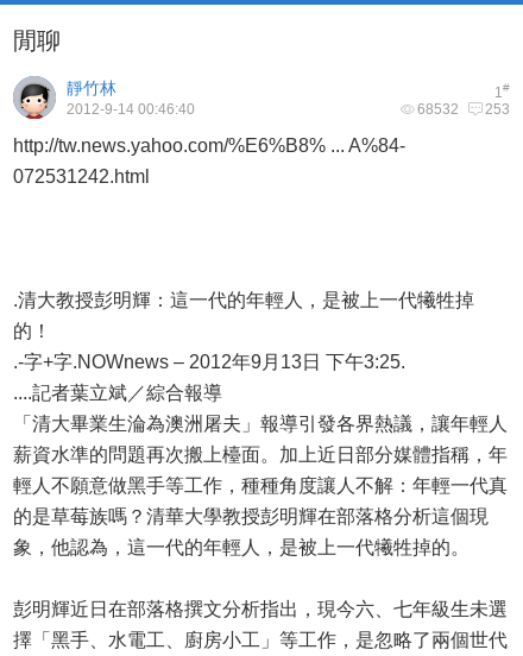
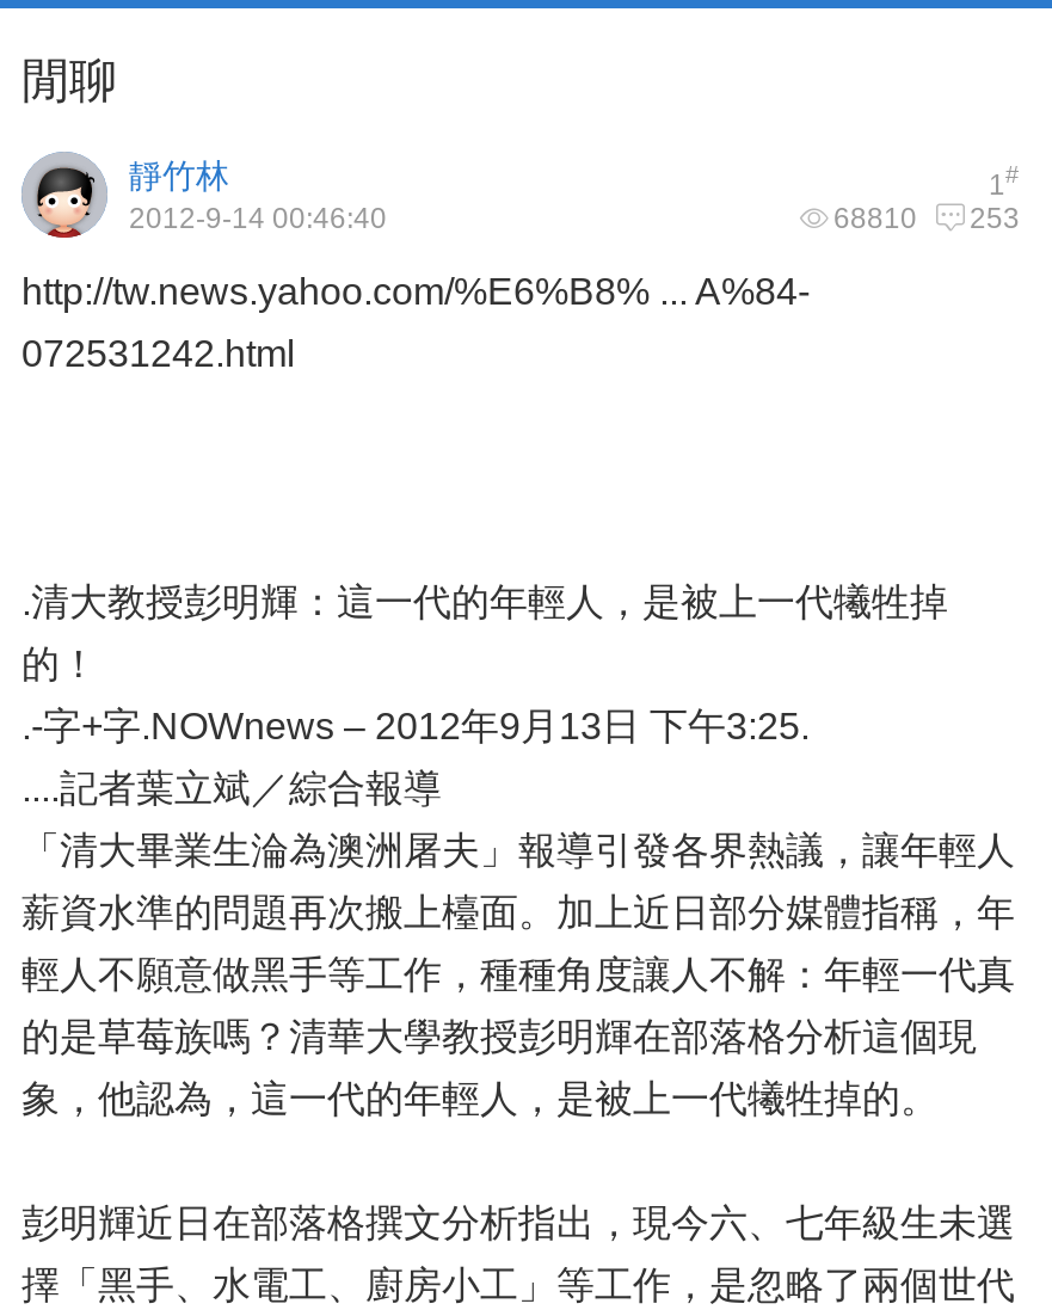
[417,101,510,118] 68532 253 -> [833,202,1020,235] 68810 253

